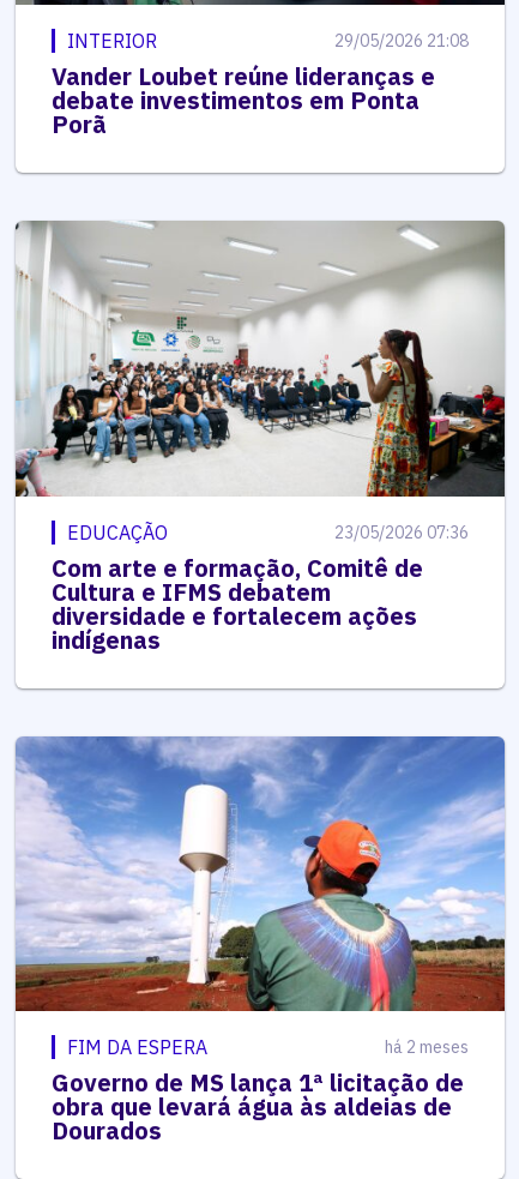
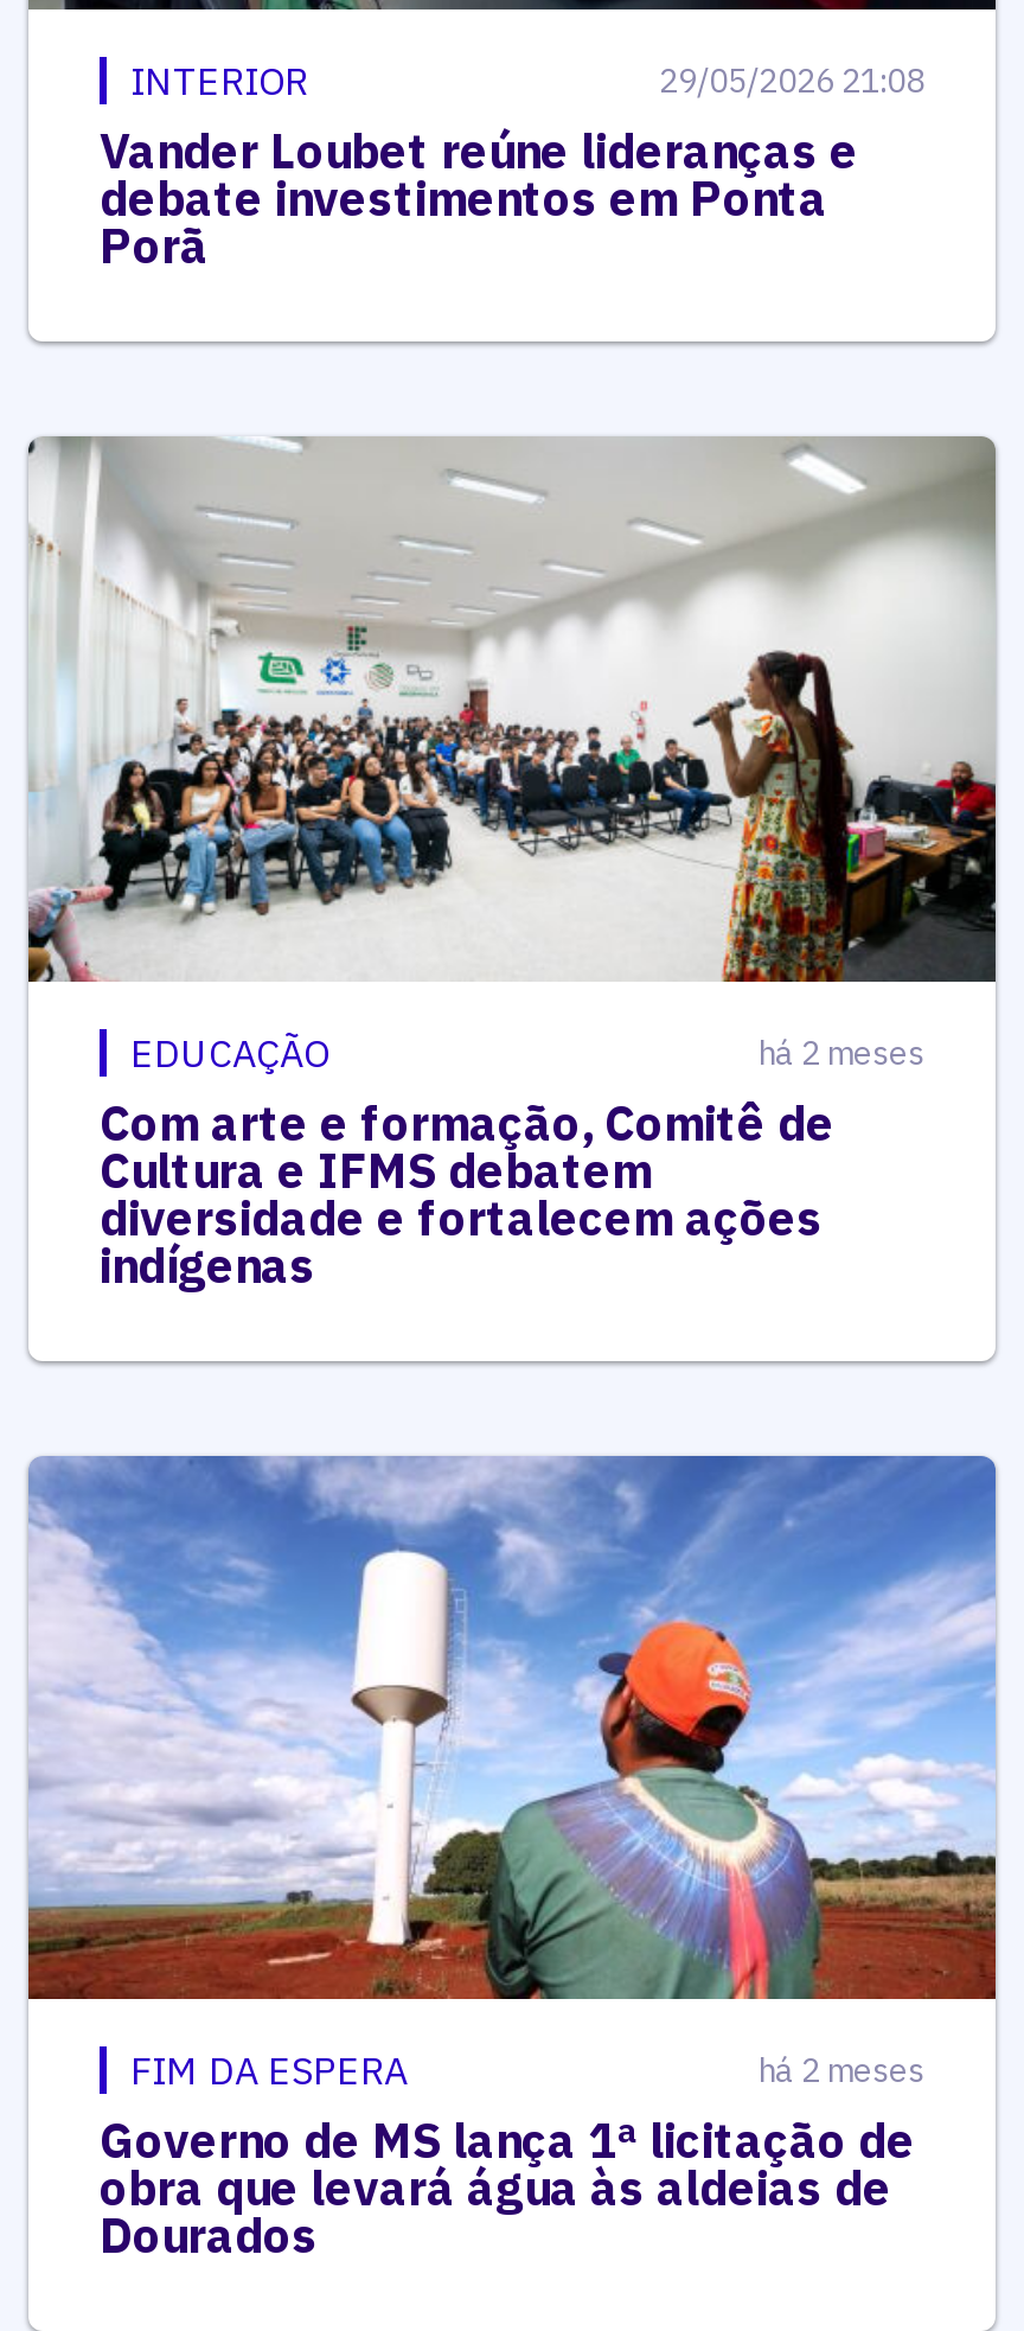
[334,521,469,543] 23/05/2026 07:36 -> [759,1031,924,1073] há 2 meses

